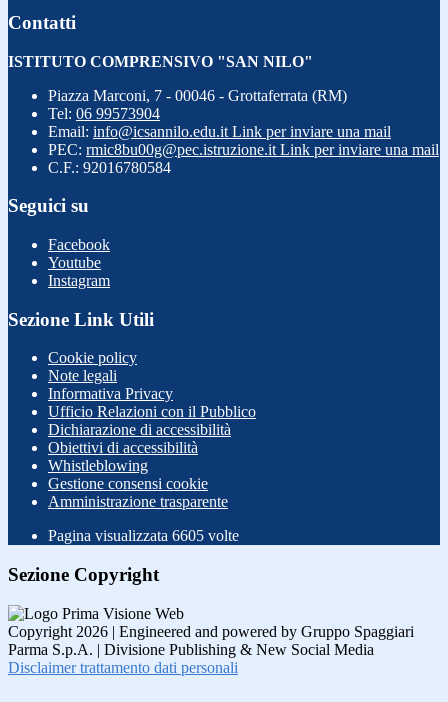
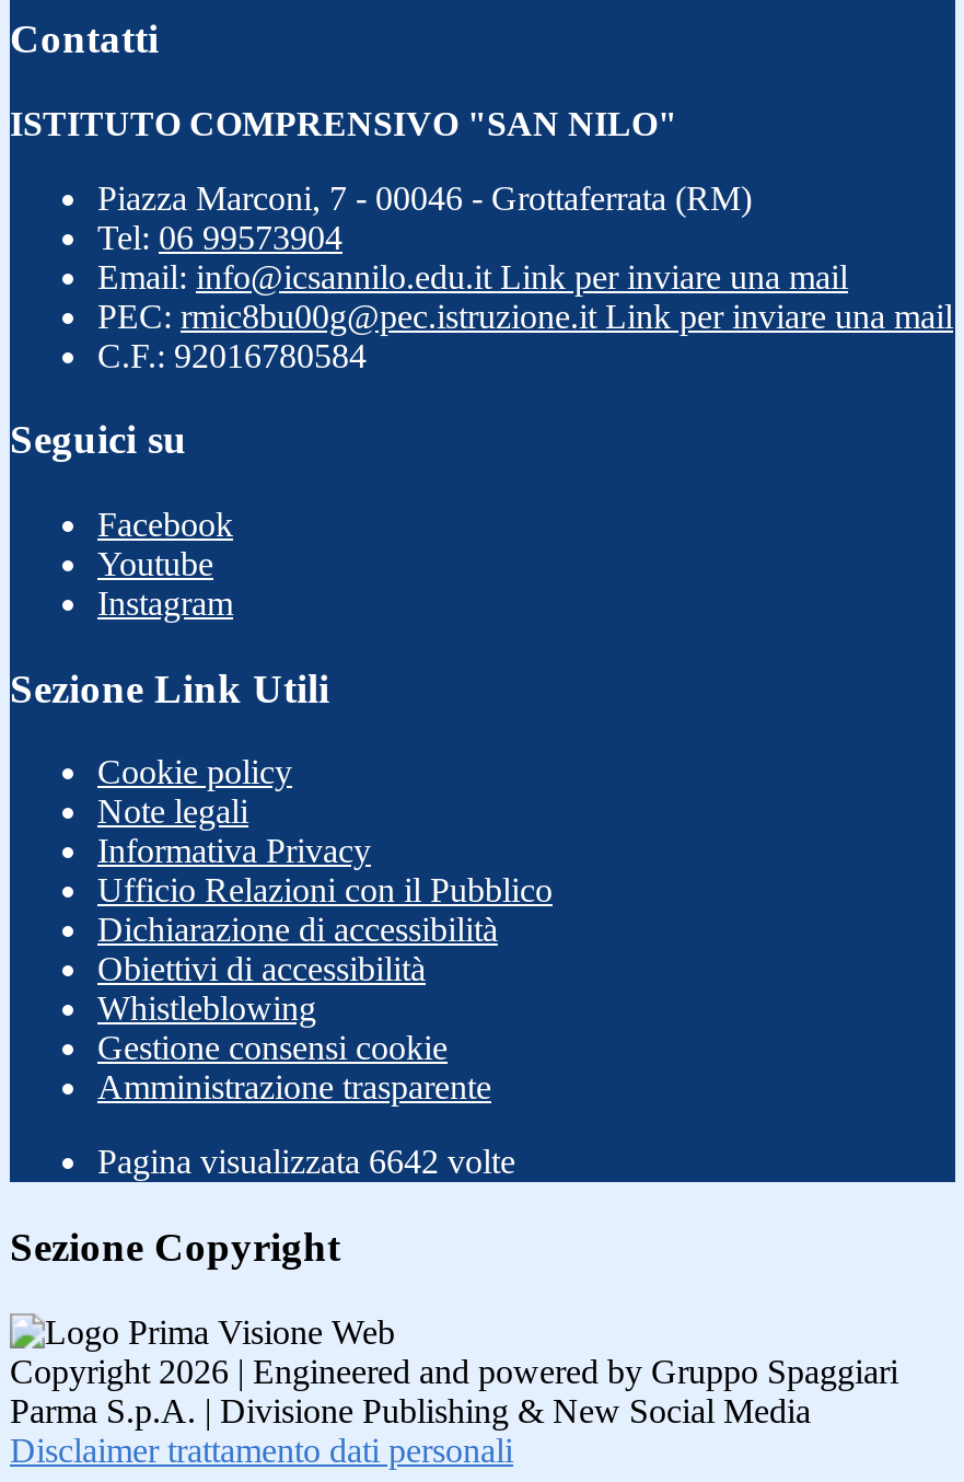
[48,527,239,544] Pagina visualizzata 6605 volte -> [97,1144,515,1181] Pagina visualizzata 6642 volte

